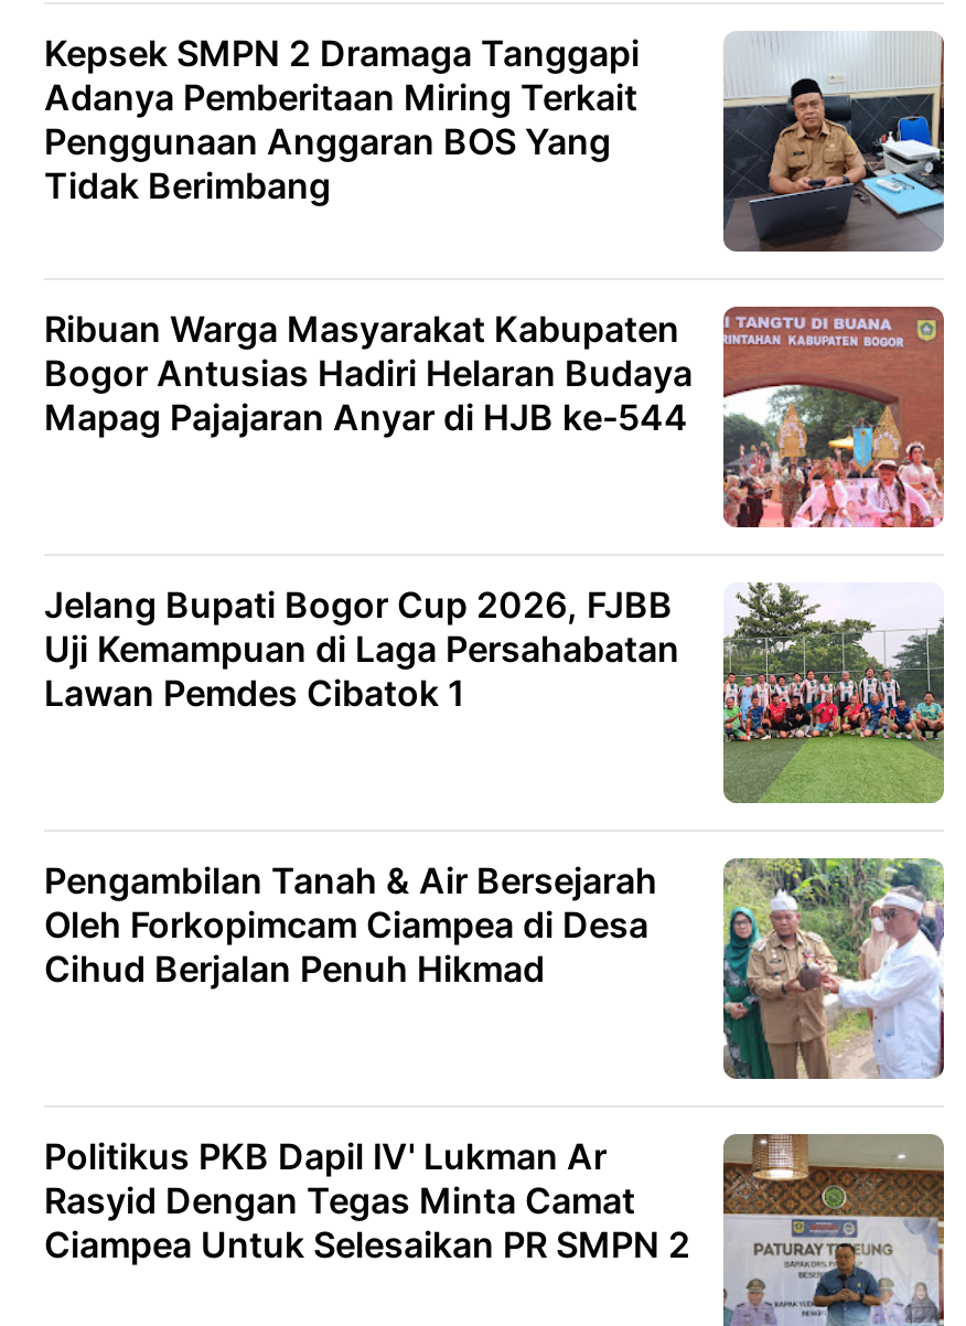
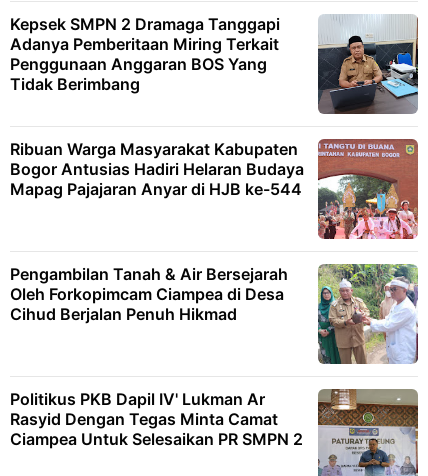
[44,582,946,805] [image] | Jelang Bupati Bogor Cup 2026, FJBB | Uji Kemampuan di Laga Persahabatan | Lawan Pemdes Cibatok 1 -> none

